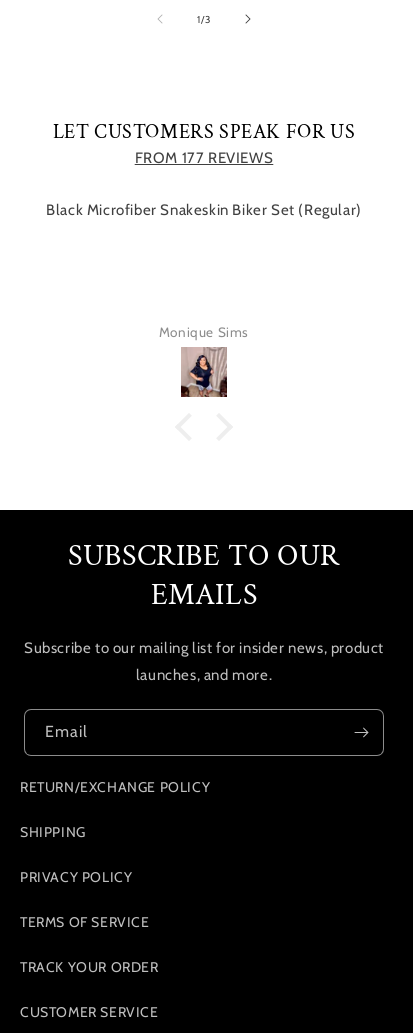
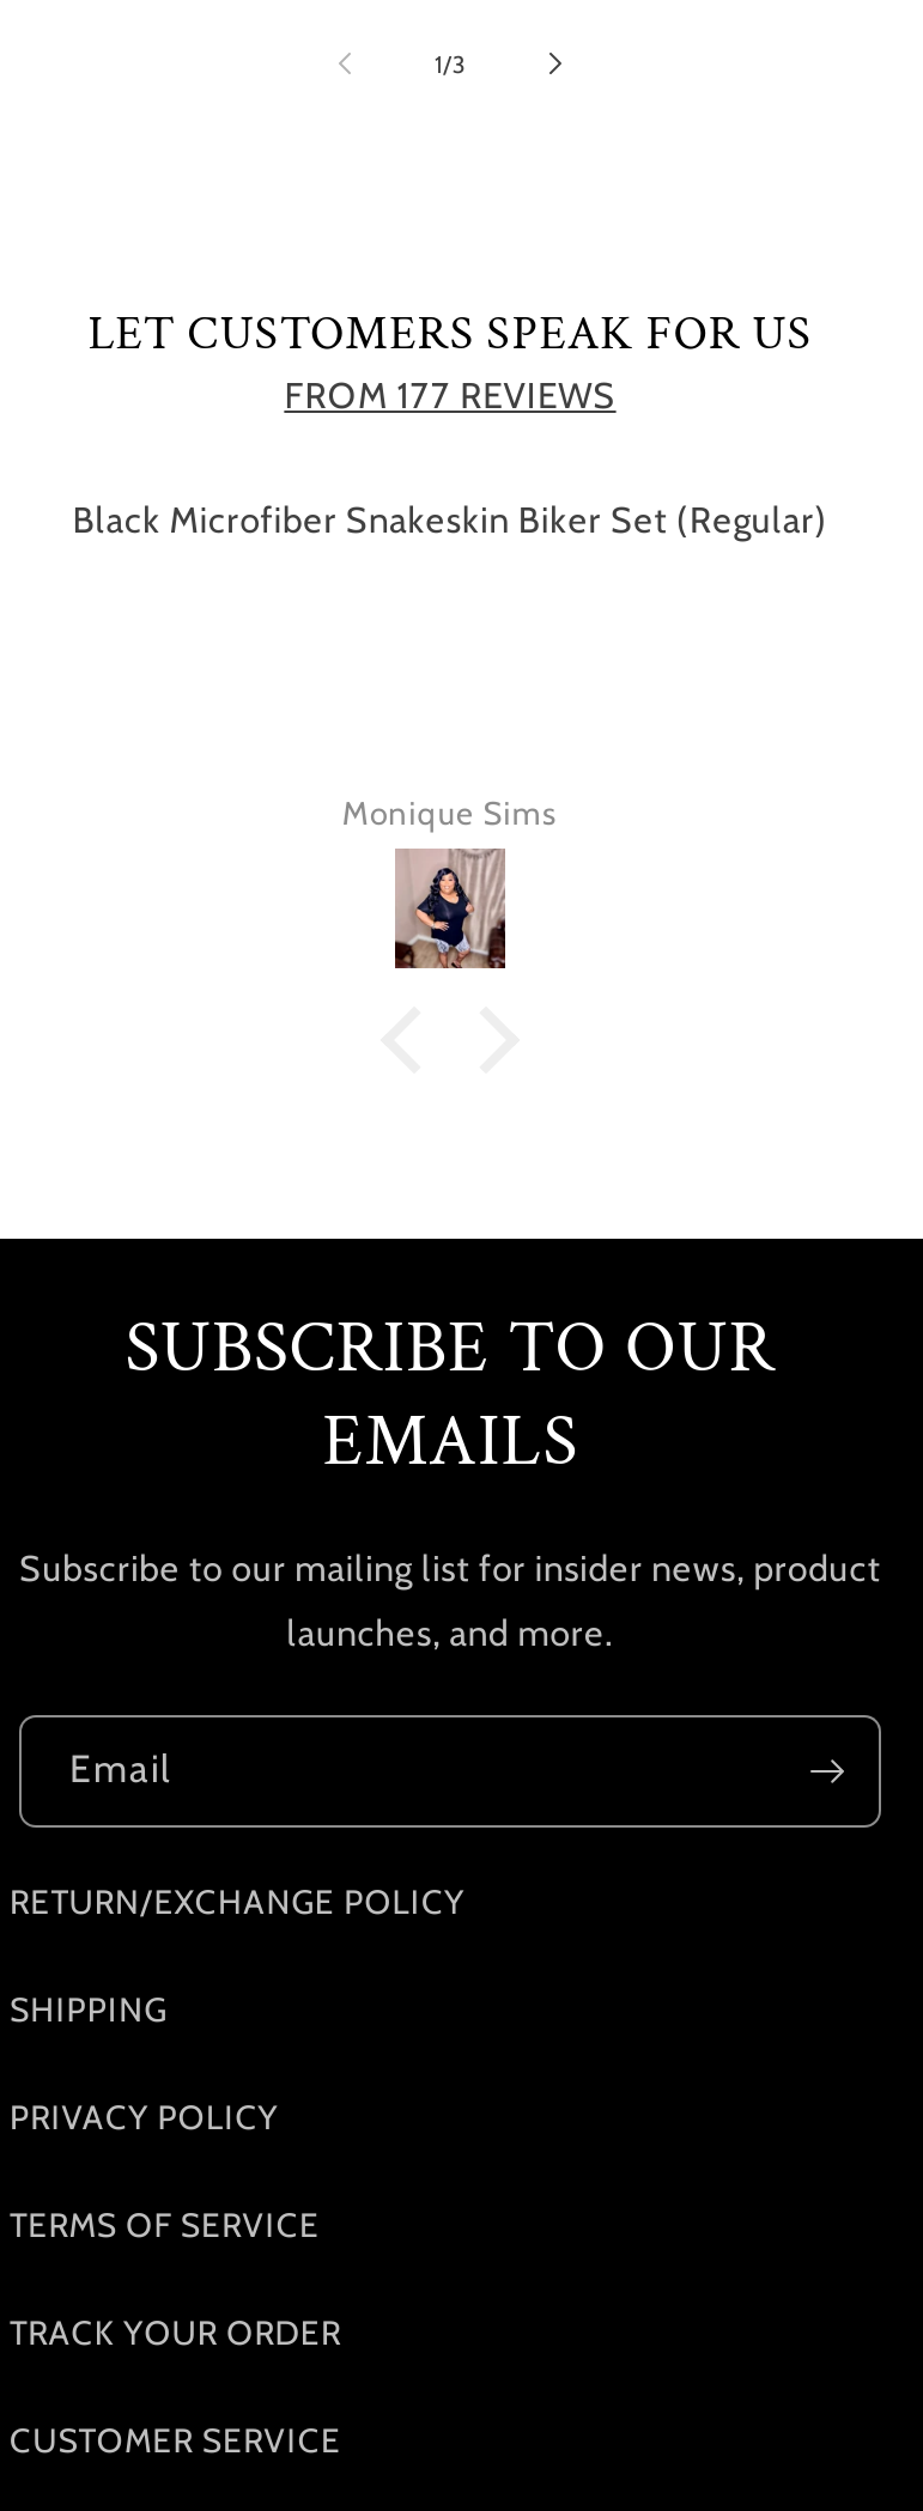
[46,201,362,219] Black Microfiber Snakeskin Biker Set (Regular) -> [64,500,836,543] Brown Microfiber Snakeskin Biker Set (Regular)

